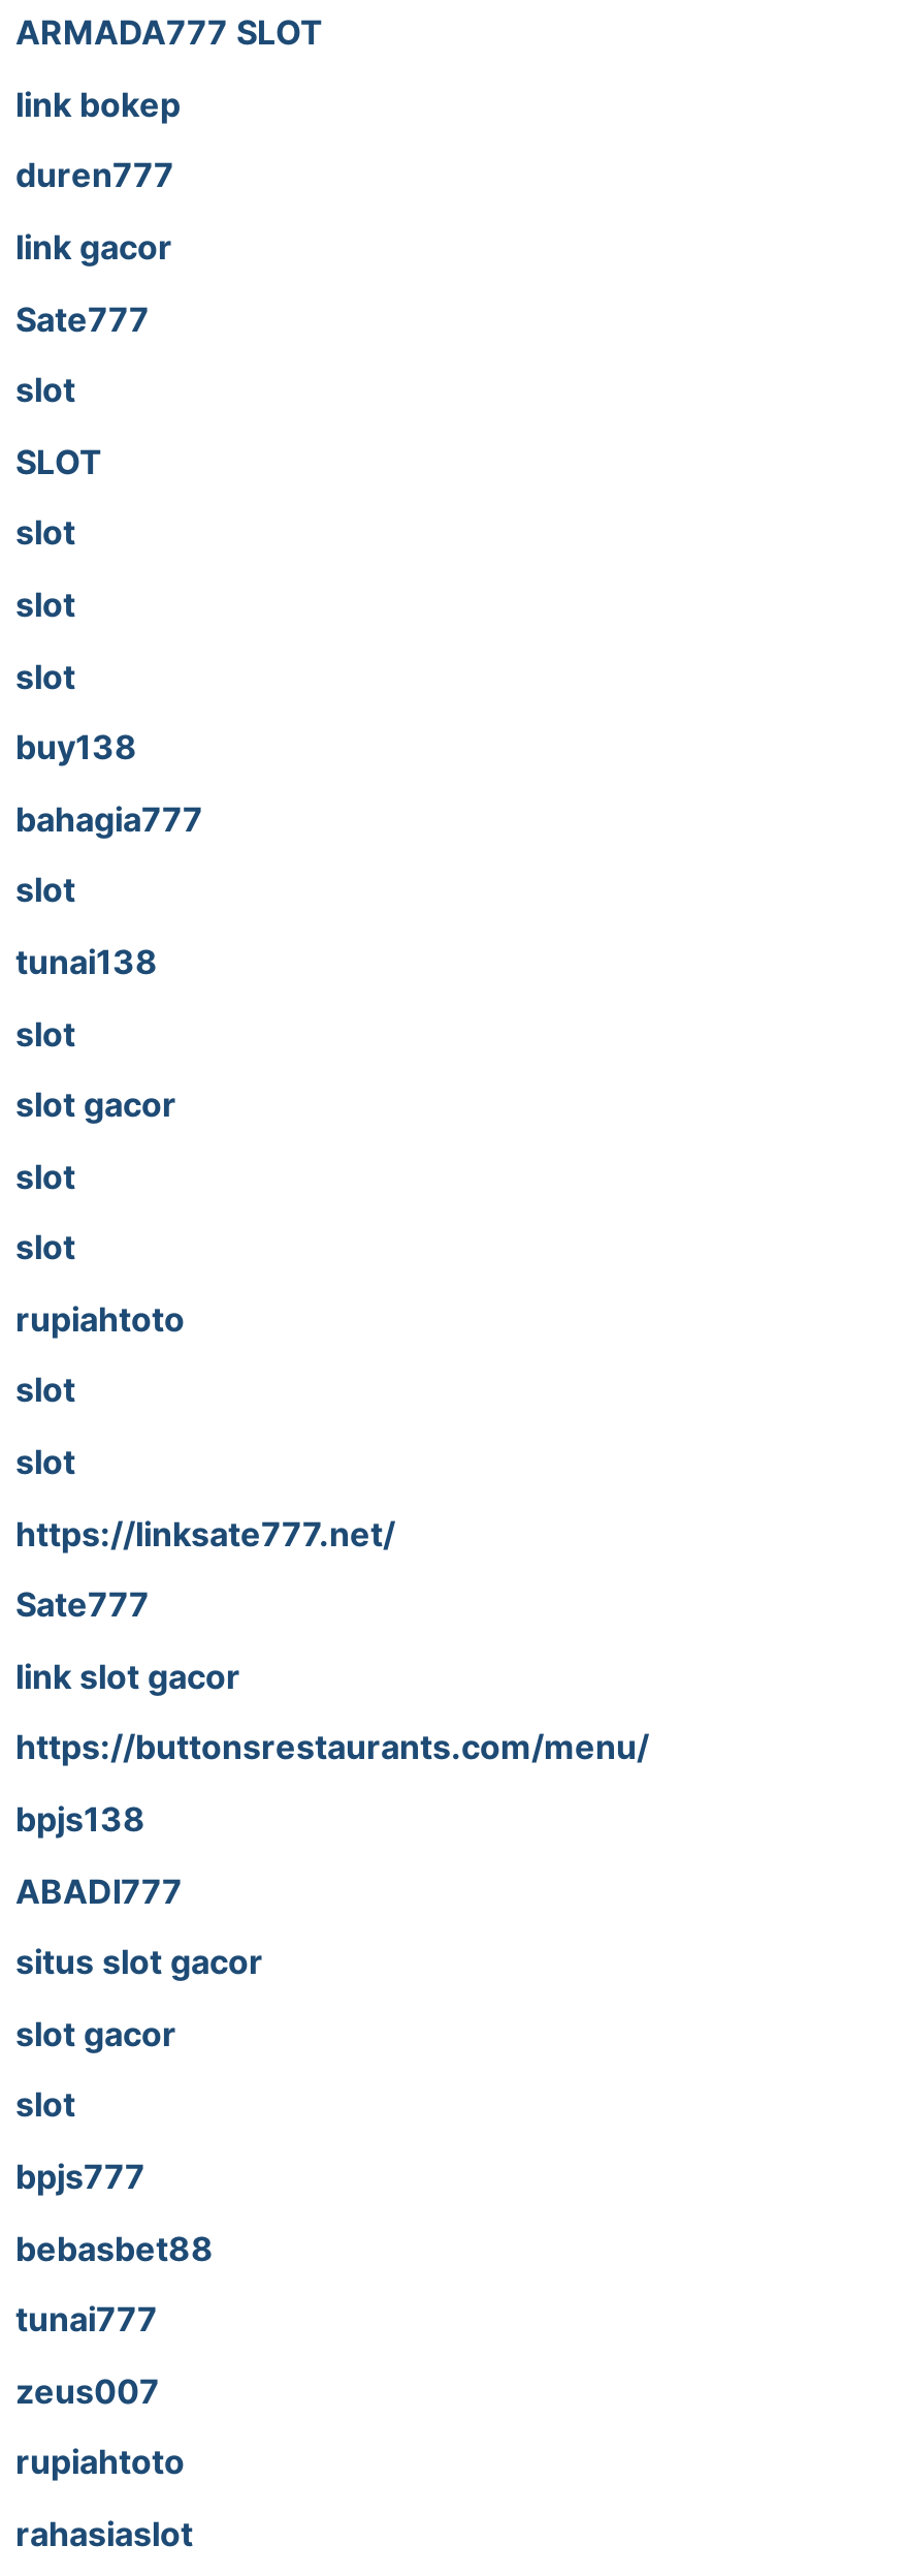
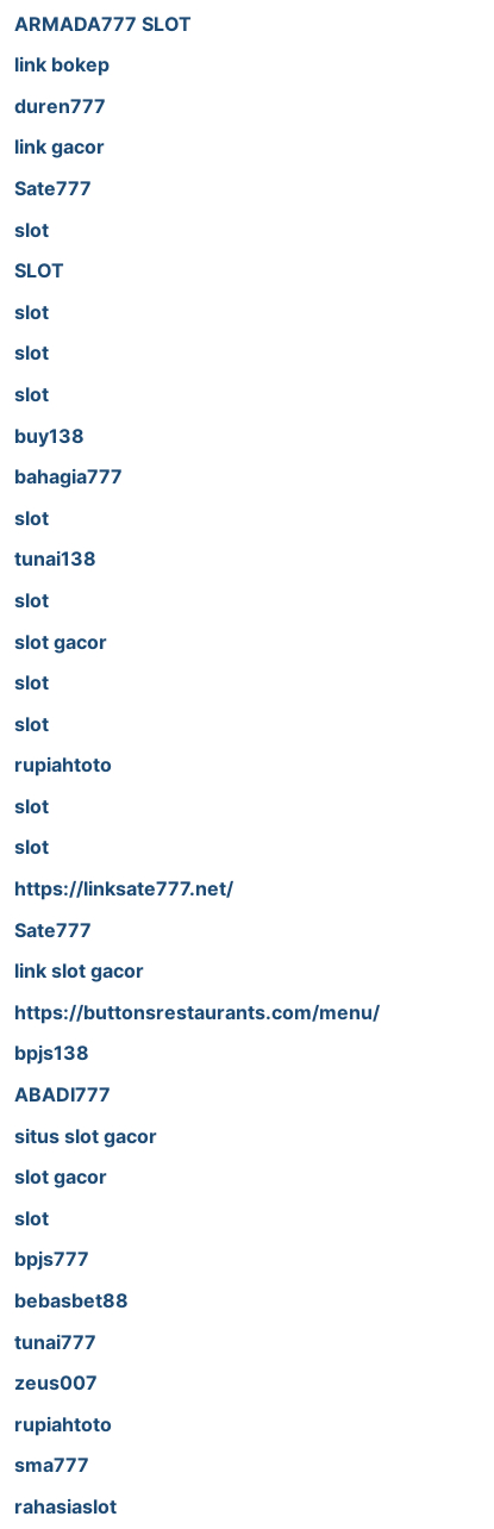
none -> [14,1453,89,1477] sma777

